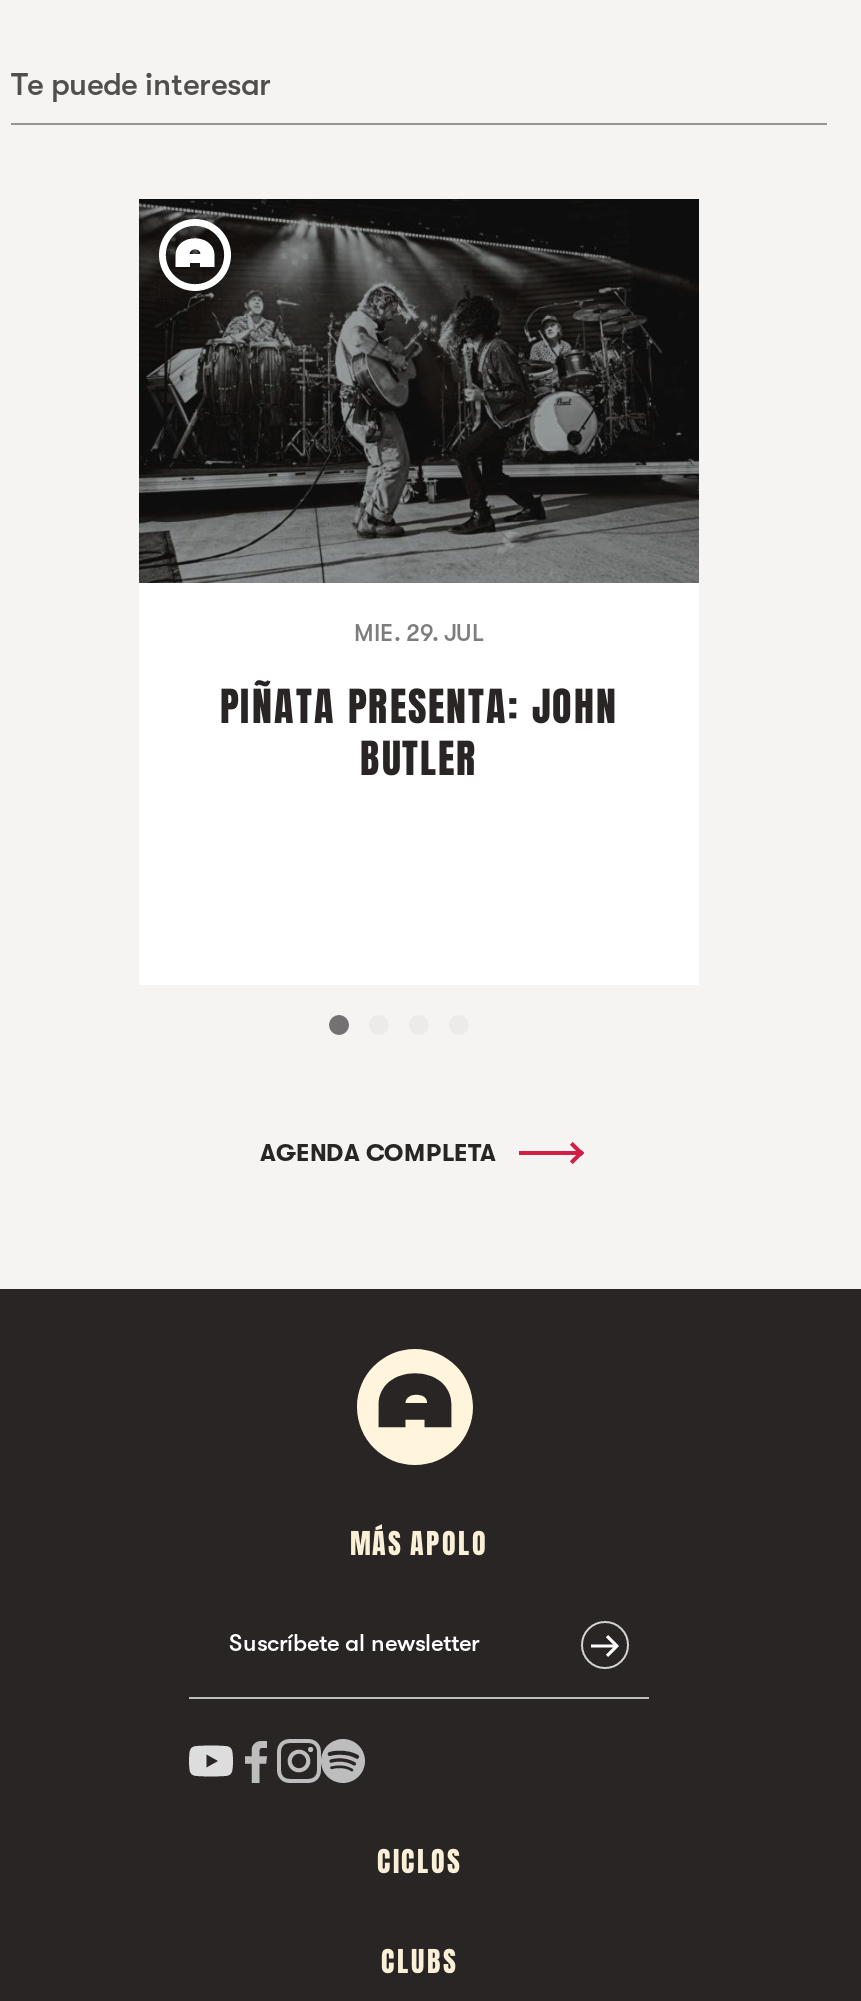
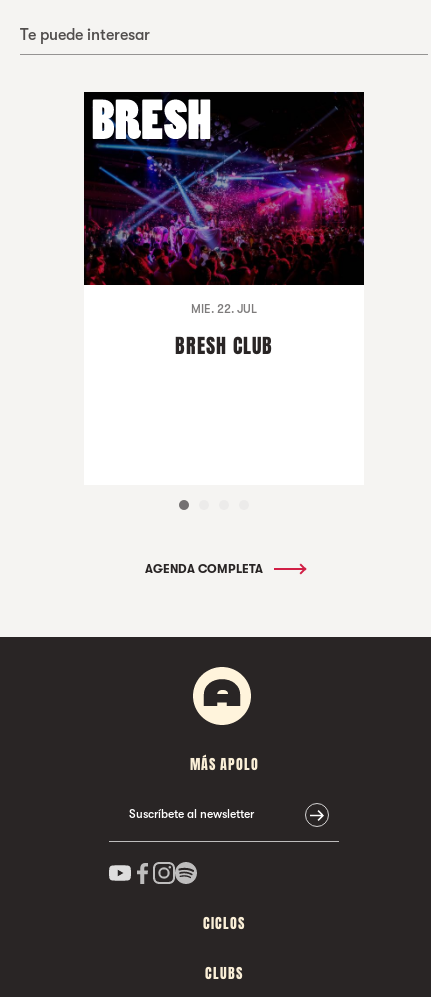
[139,203,701,646] [image] | MIE. 29. JUL -> [83,94,364,315] [image] | MIE. 22. JUL
[220,676,618,788] PIÑATA PRESENTA: JOHN | BUTLER -> [175,330,273,360] BRESH CLUB

